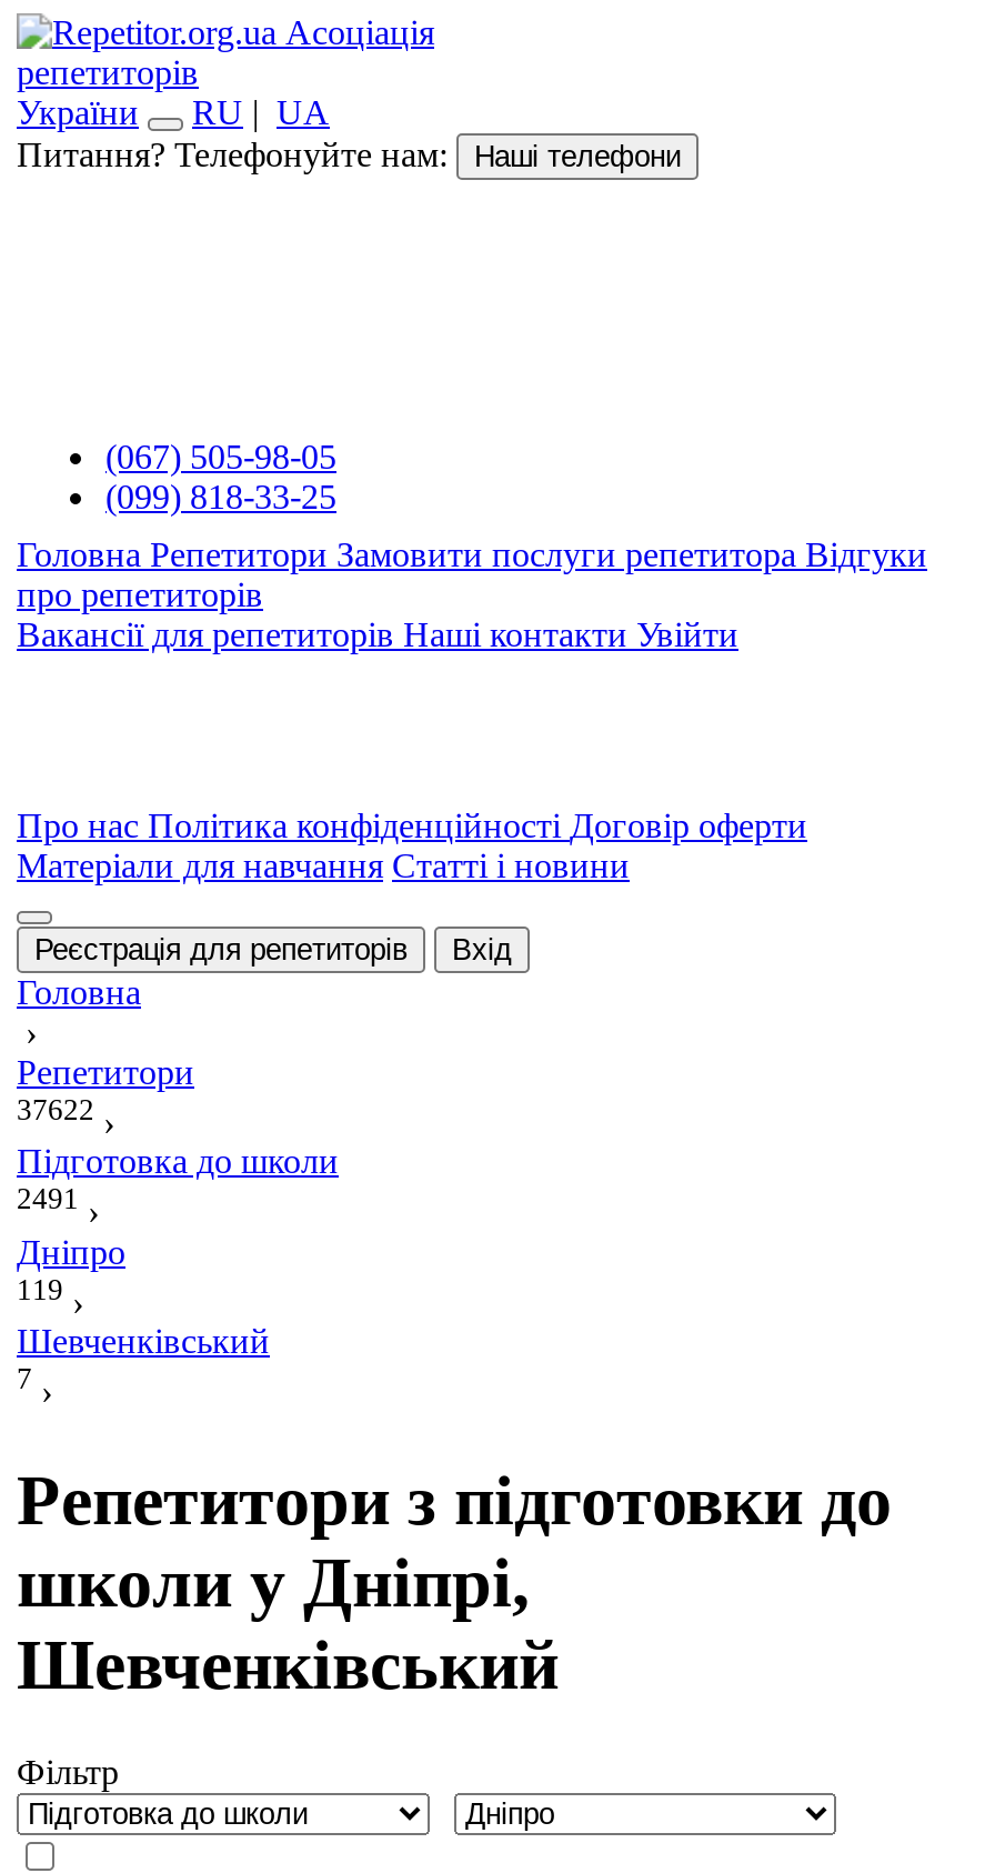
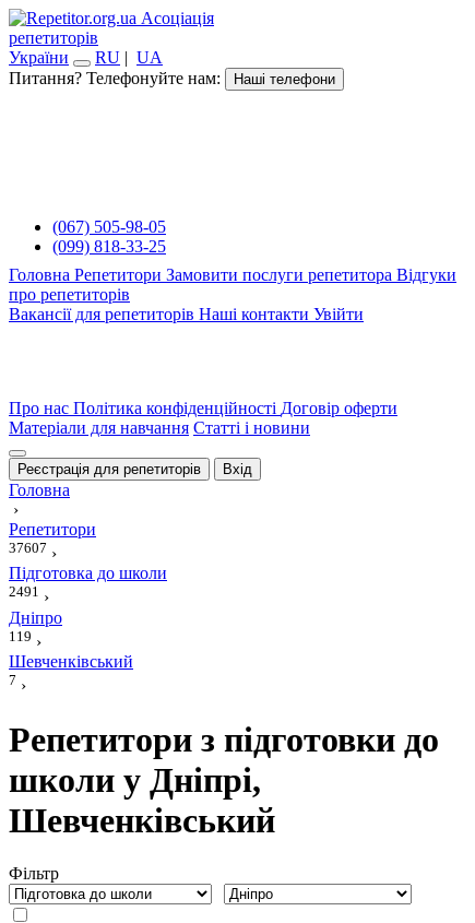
[17,1093,123,1140] 37622 › -> [9,540,61,563] 37607 ›

